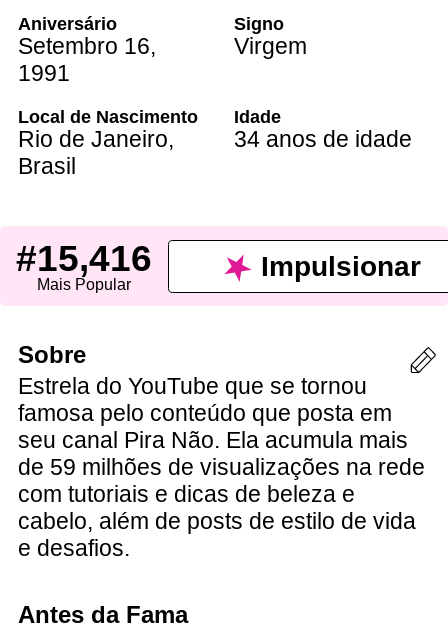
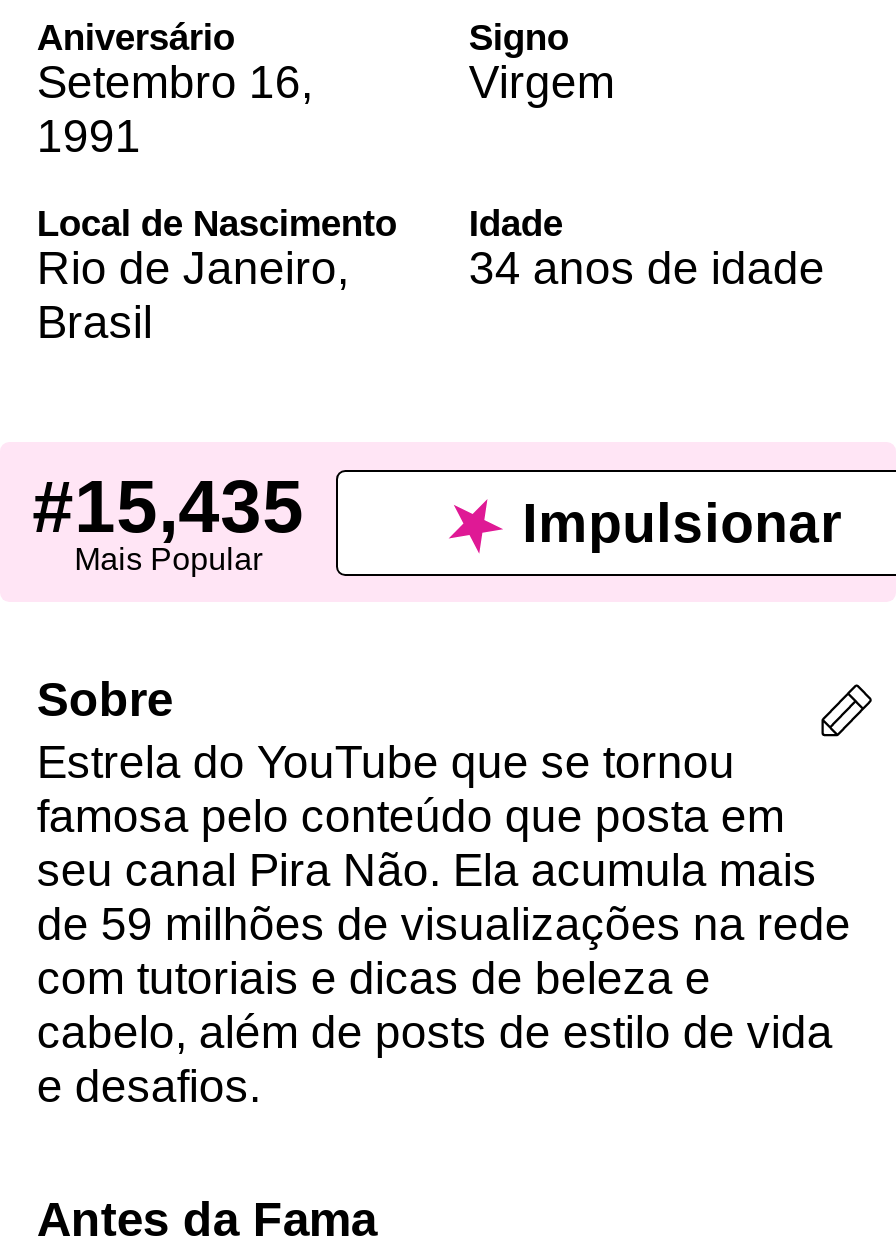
[16,237,152,278] #15,416 -> [32,465,304,547] #15,435

